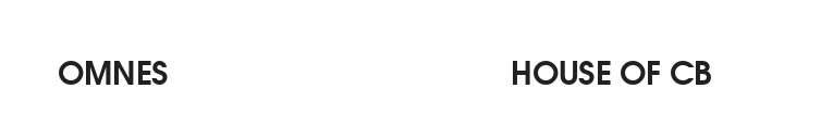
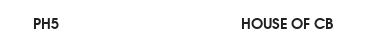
[58,52,169,94] OMNES -> [33,14,59,33] PH5

